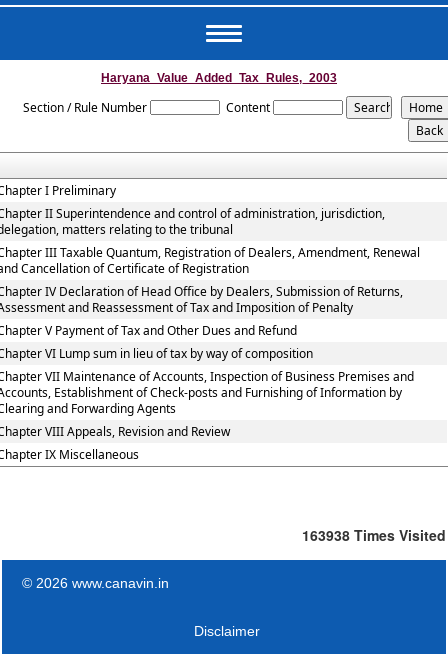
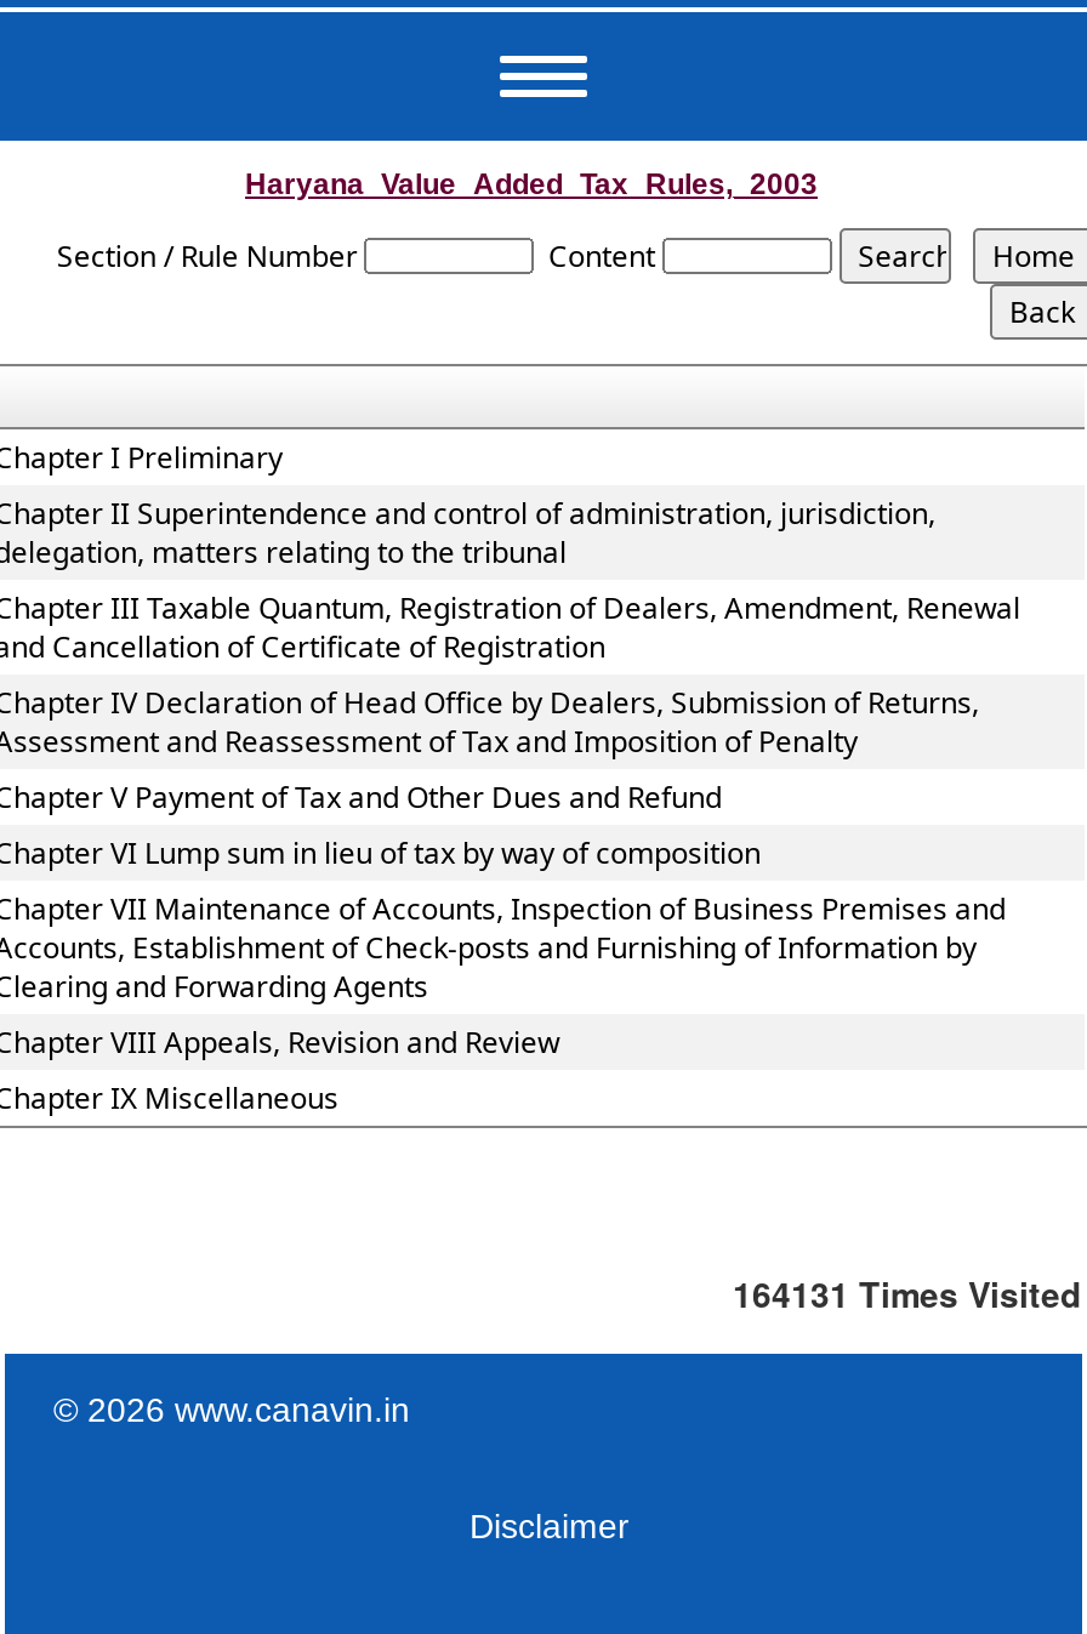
[302,525,446,545] 163938 Times Visited -> [733,1269,1082,1317] 164131 Times Visited

